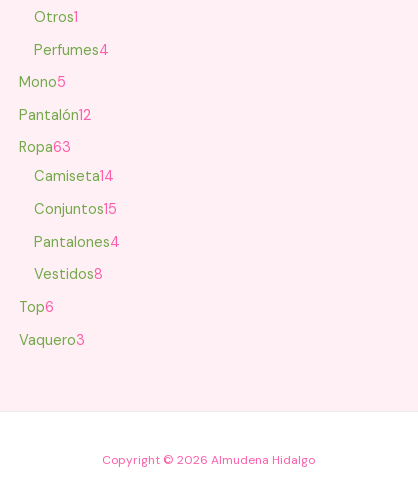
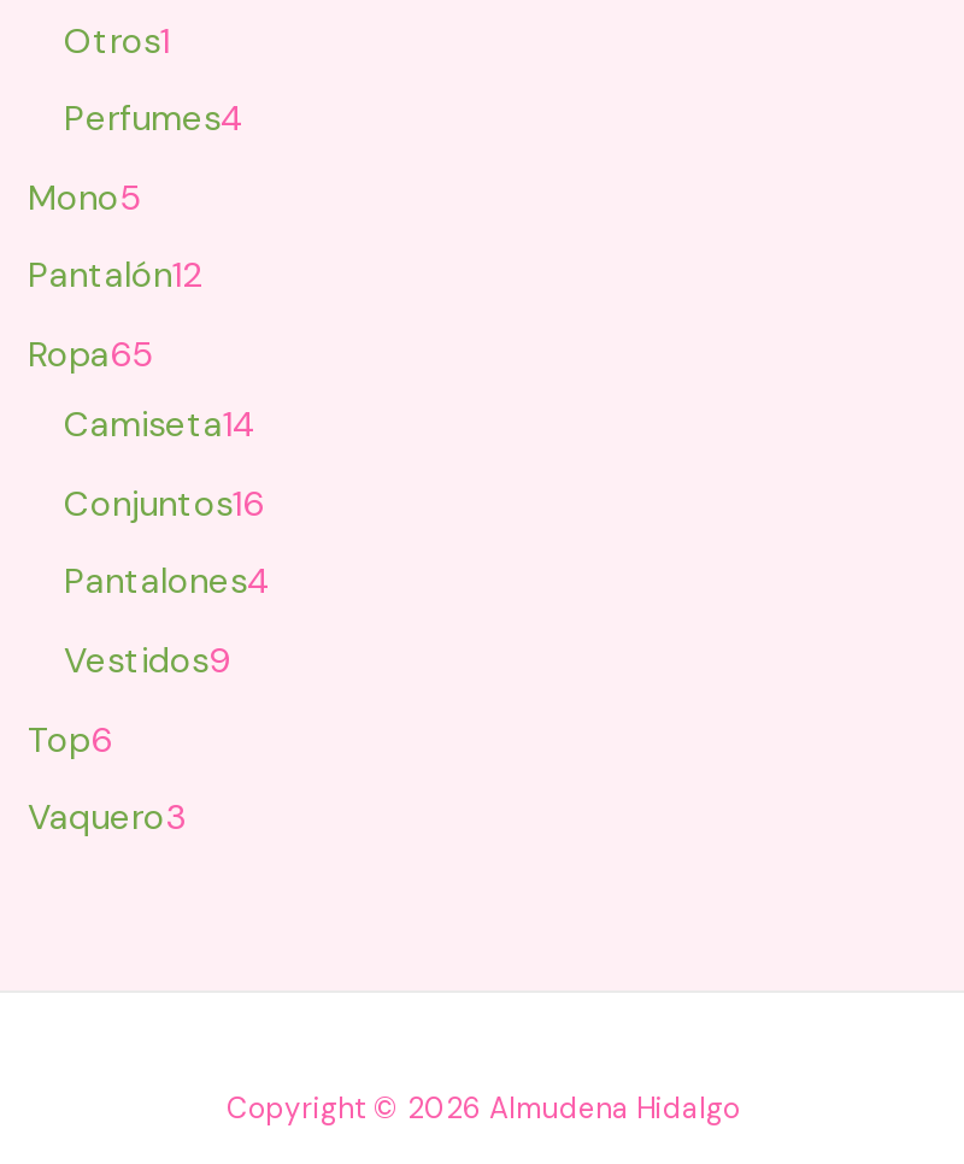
[19,138,71,157] Ropa63 -> [28,333,153,378] Ropa65
[34,200,117,219] Conjuntos15 -> [64,481,264,527] Conjuntos16
[34,265,103,284] Vestidos8 -> [64,638,230,684] Vestidos9

